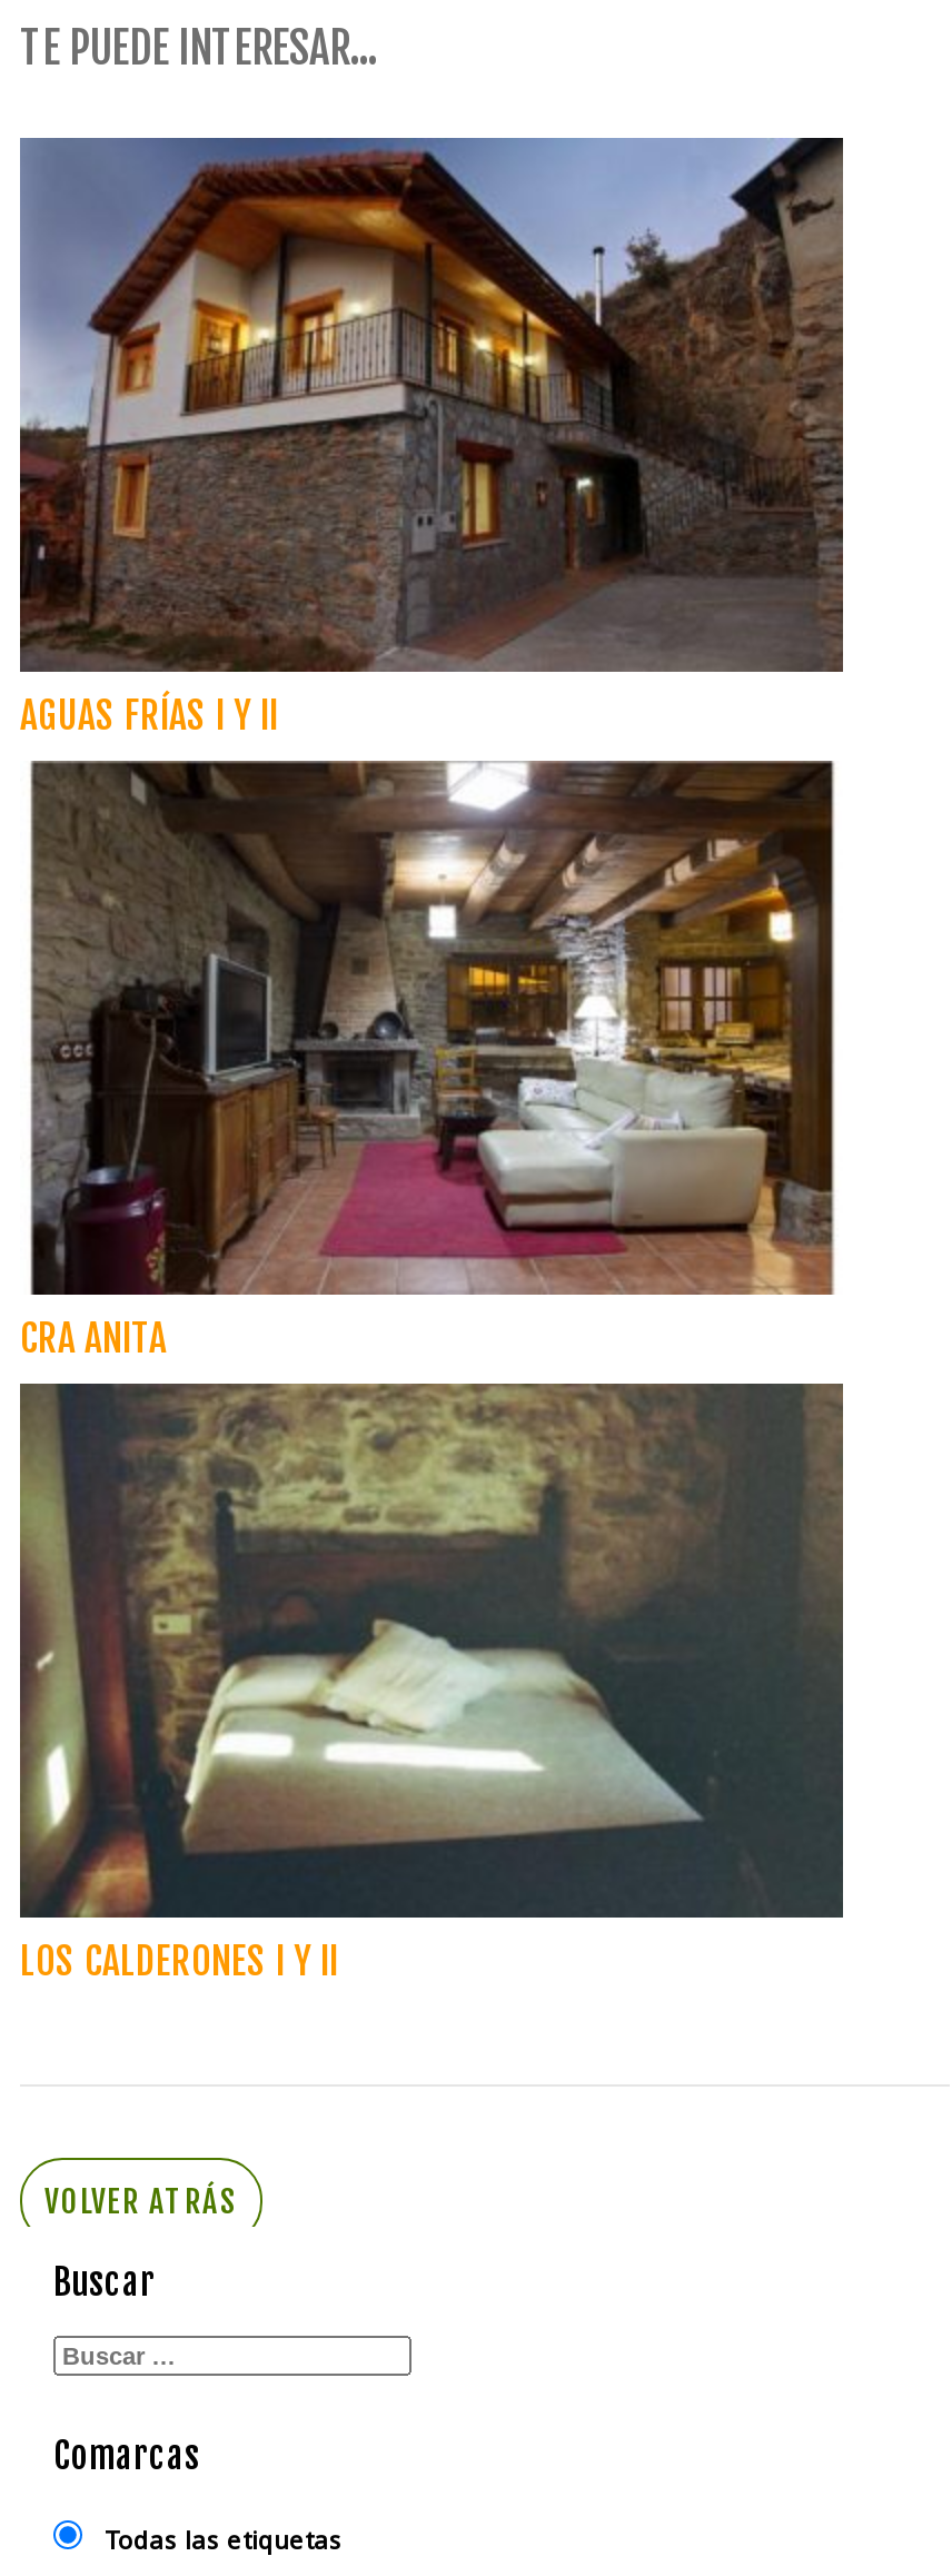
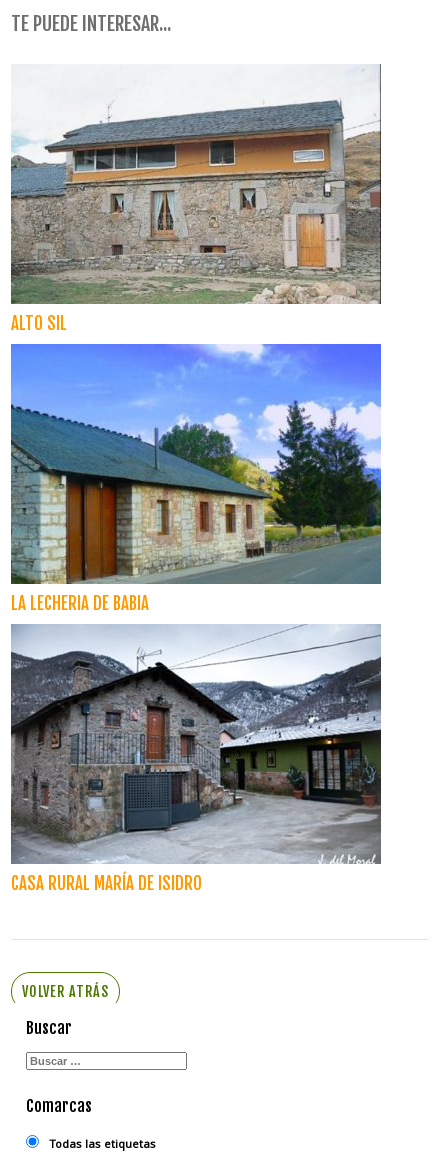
[18,136,843,738] [image] | AGUAS FRÍAS I Y II -> [10,64,381,334] [image] | ALTO SIL
[20,759,843,1361] [image] | CRA ANITA -> [10,343,382,614] [image] | LA LECHERIA DE BABIA
[18,1381,845,1984] [image] | LOS CALDERONES I Y II -> [11,624,381,894] [image] | CASA RURAL MARÍA DE ISIDRO

